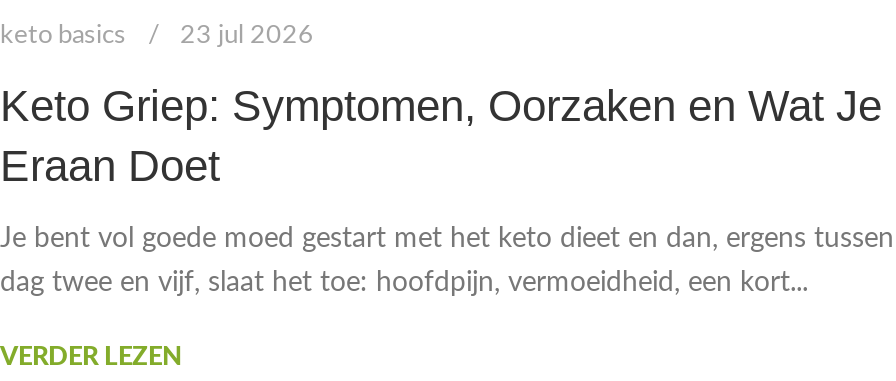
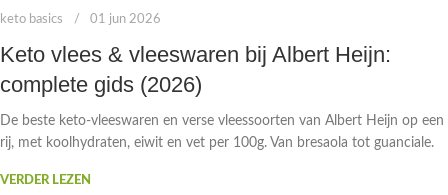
[180,23,314,49] 23 jul 2026 -> [90,13,161,26] 01 jun 2026
[0,81,882,191] Keto Griep: Symptomen, Oorzaken en Wat Je | Eraan Doet -> [0,42,391,97] Keto vlees & vleeswaren bij Albert Heijn: | complete gids (2026)
[0,225,894,253] Je bent vol goede moed gestart met het keto dieet en dan, ergens tussen -> [0,114,444,128] De beste keto-vleeswaren en verse vleessoorten van Albert Heijn op een
[0,269,808,297] dag twee en vijf, slaat het toe: hoofdpijn, vermoeidheid, een kort... -> [0,136,434,150] rij, met koolhydraten, eiwit en vet per 100g. Van bresaola tot guanciale.

